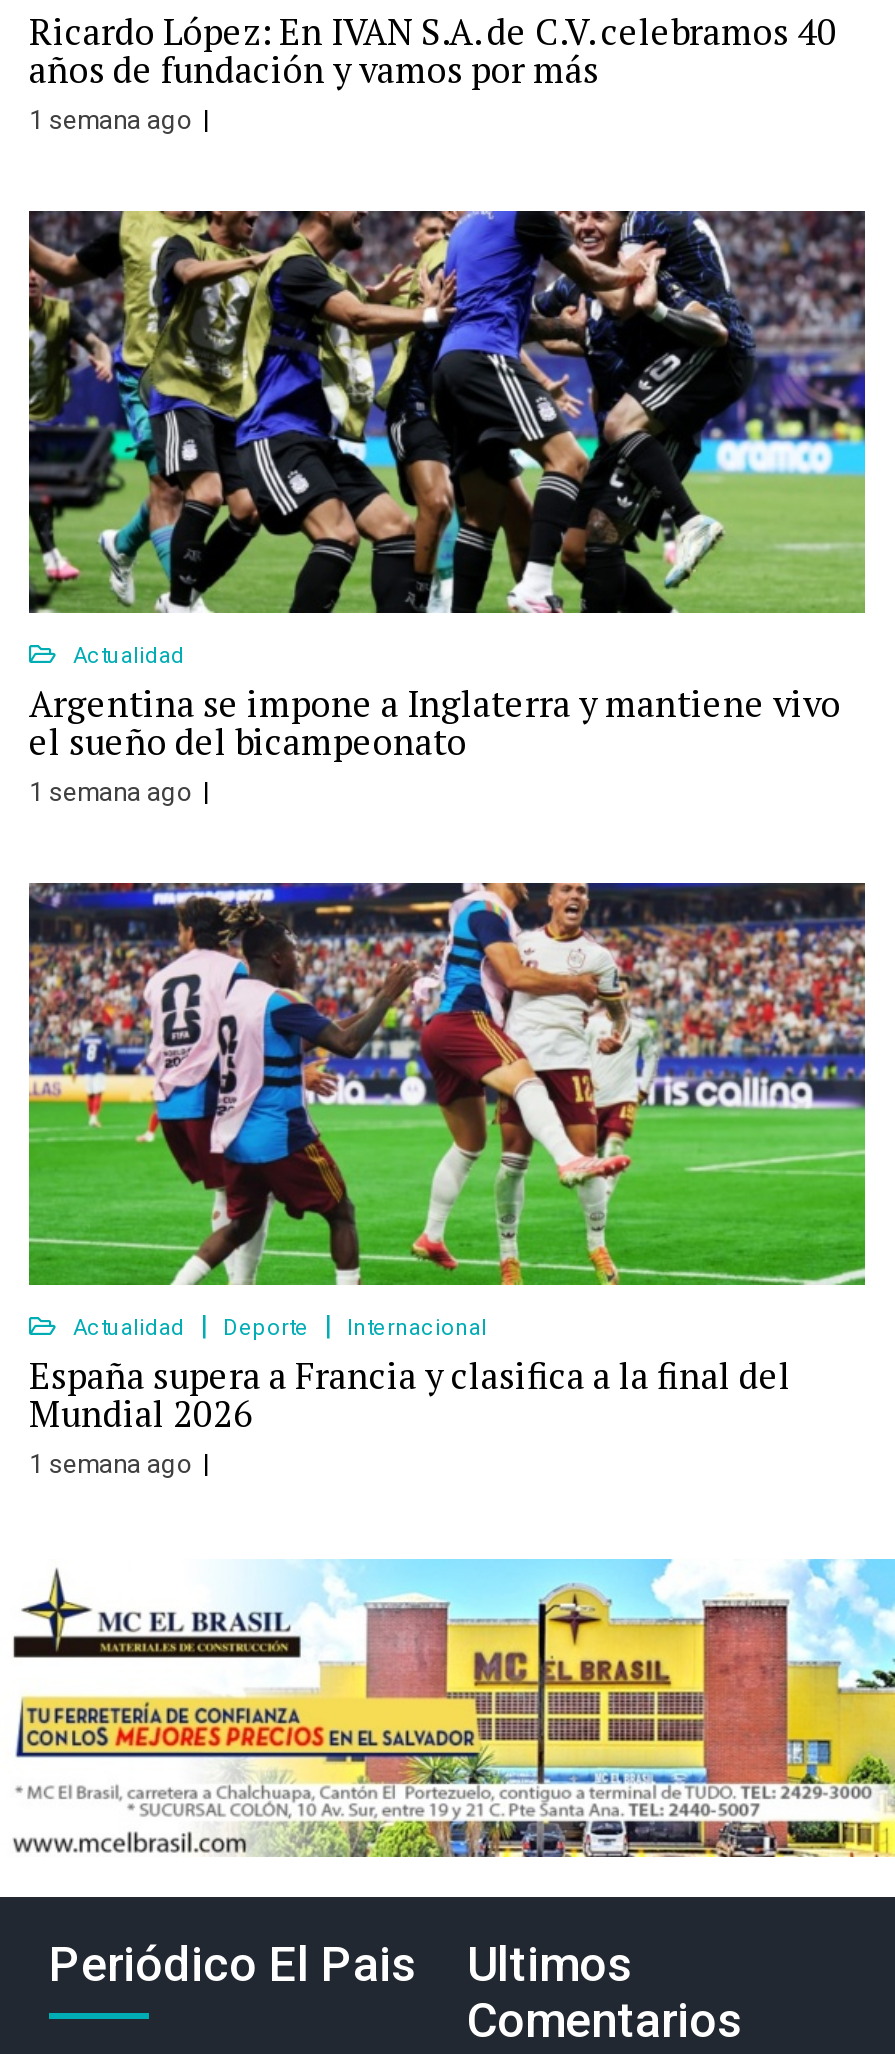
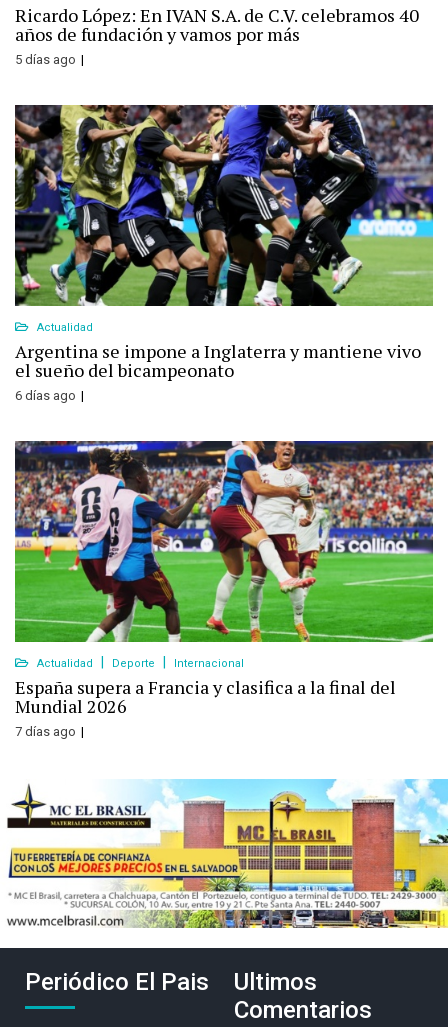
[29,104,193,134] 1 semana ago -> [15,52,76,67] 5 días ago
[29,776,193,806] 1 semana ago -> [15,388,76,403] 6 días ago
[29,1448,193,1478] 1 semana ago -> [15,724,76,739] 7 días ago

